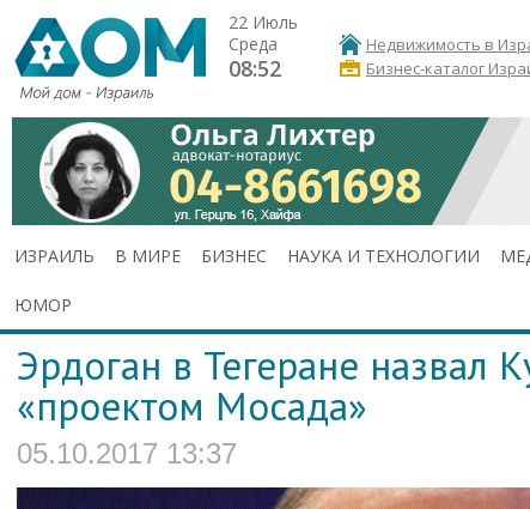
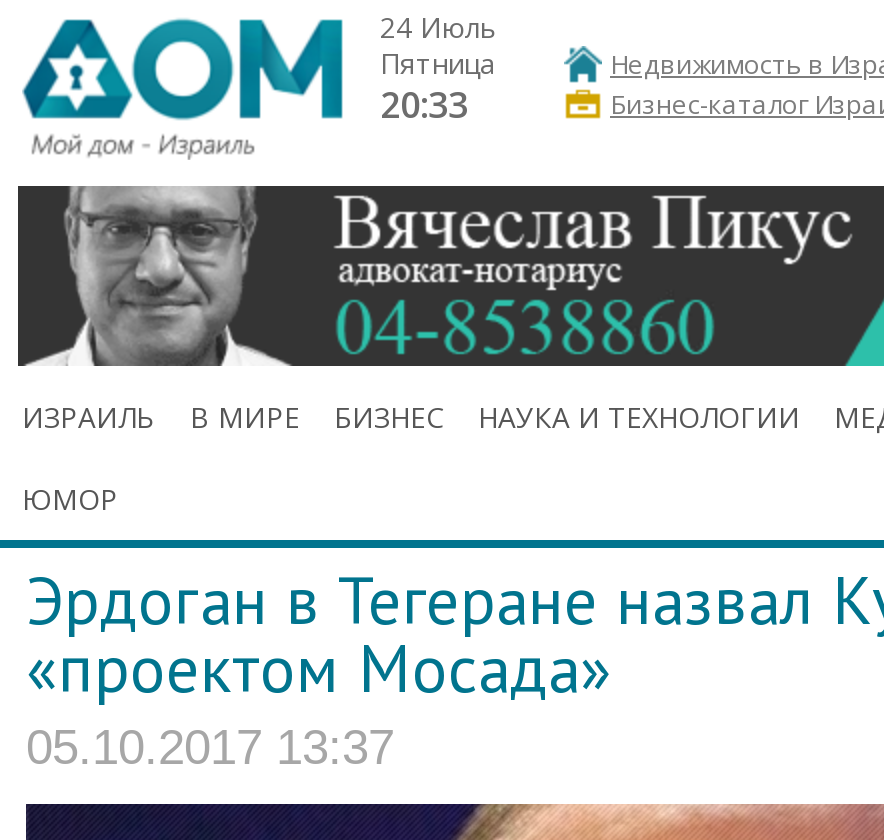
[229,11,298,83] 22 Июль | Среда | 08:52 -> [380,8,496,128] 24 Июль | Пятница | 20:33
[12,116,526,226] [image] -> [18,184,878,368] [image]

